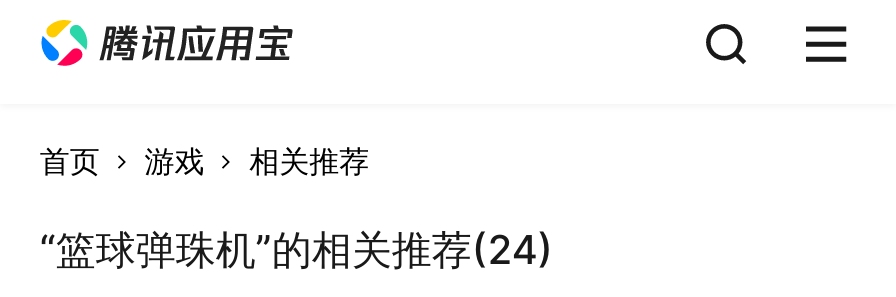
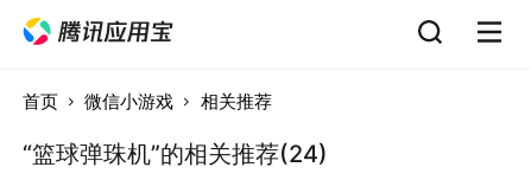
[145,143,205,179] 游戏 -> [85,91,174,112] 微信小游戏

